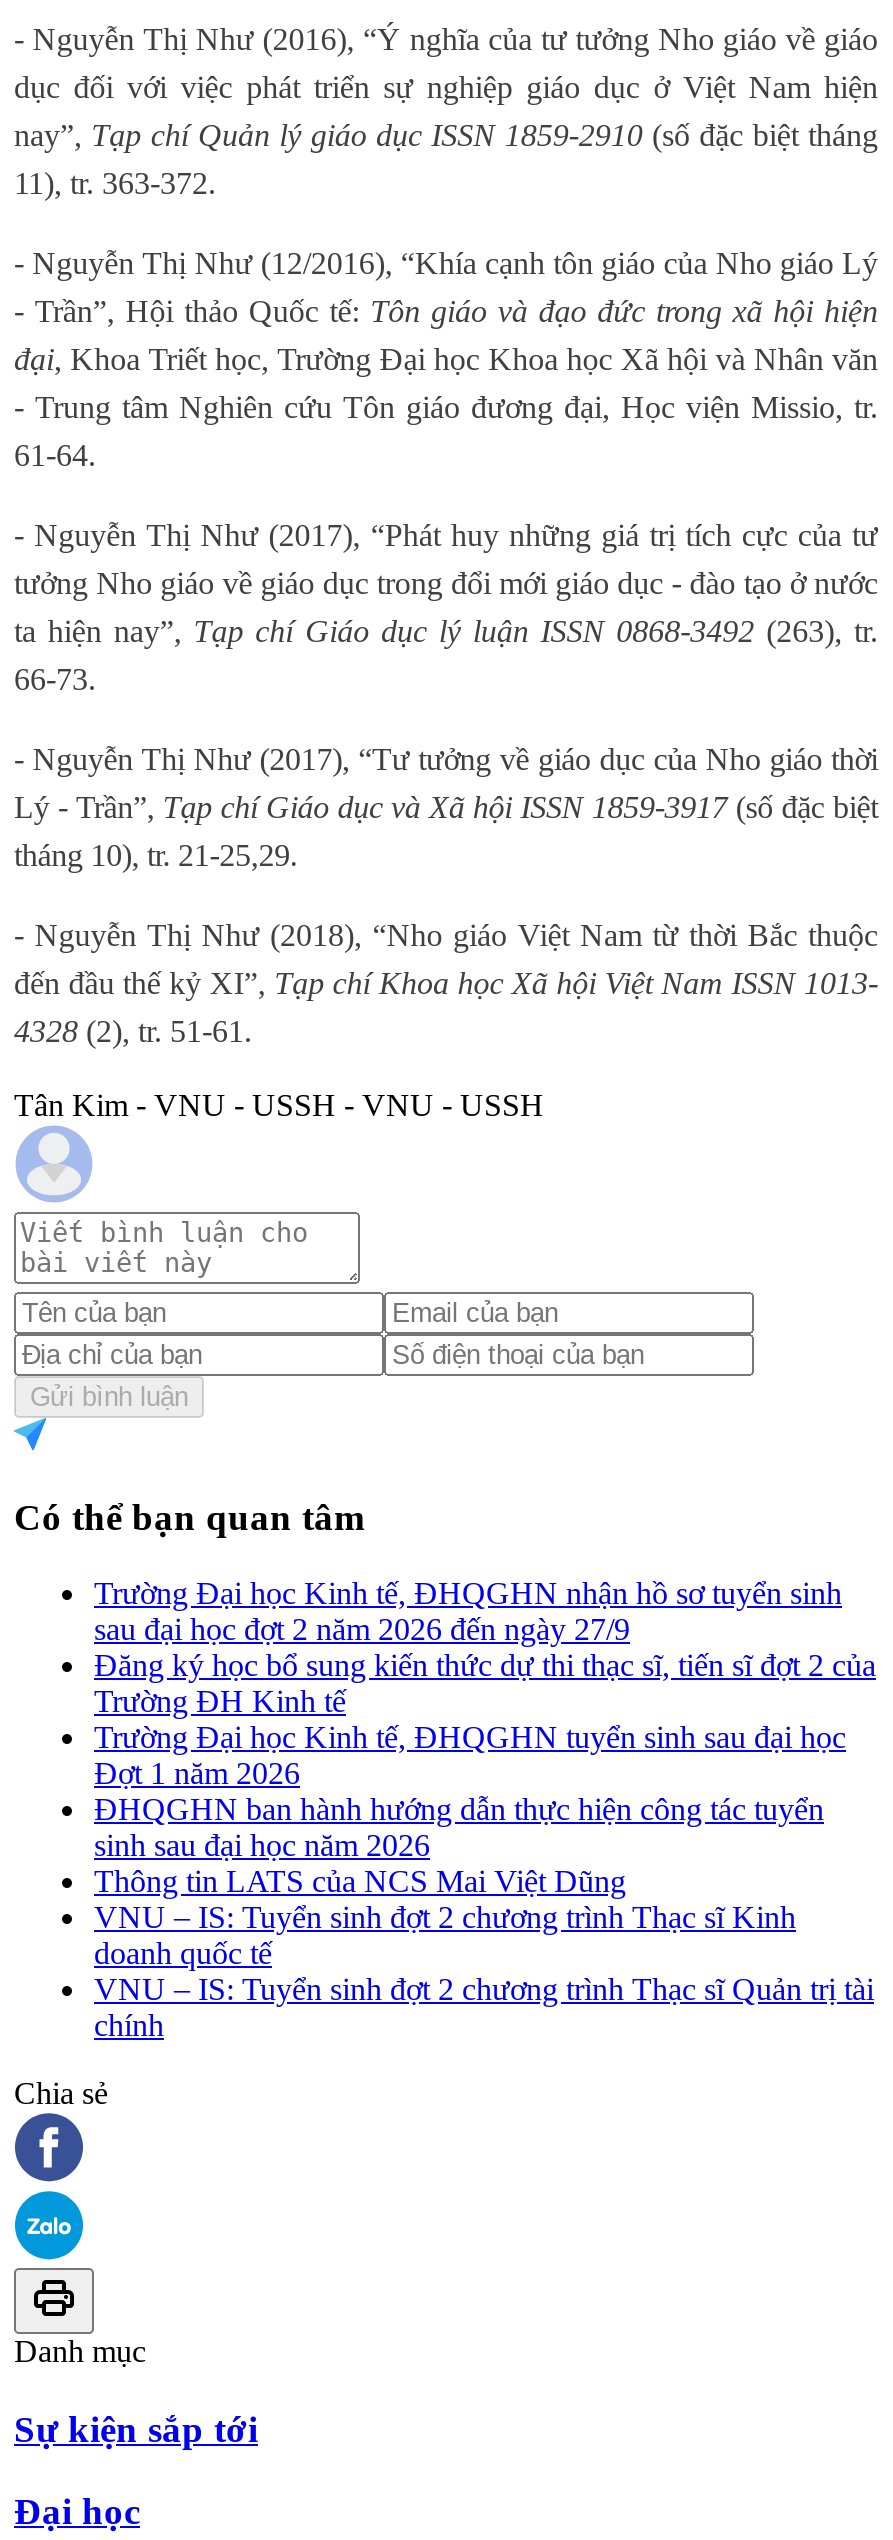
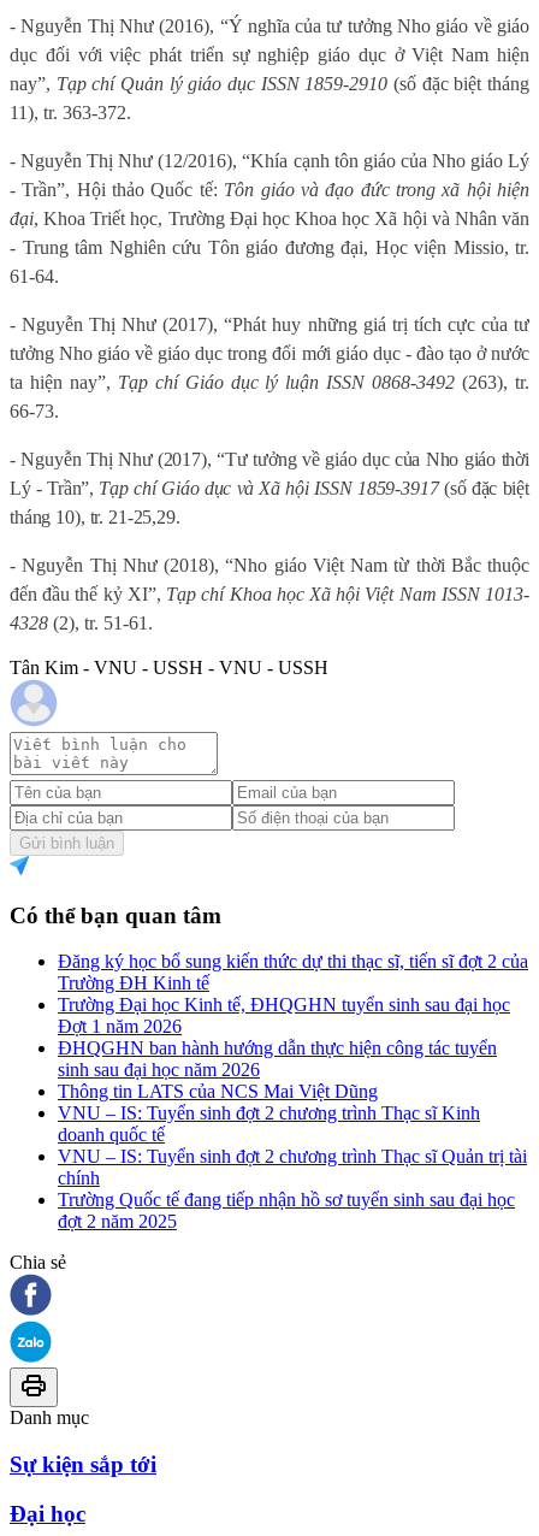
[94,1576,842,1646] Trường Đại học Kinh tế, ĐHQGHN nhận hồ sơ tuyển sinh | sau đại học đợt 2 năm 2026 đến ngày 27/9 -> none
moved [94,1648,876,2042] -> [58,951,528,1188]: Đăng ký học bổ sung kiến thức dự thi thạc sĩ, tiến sĩ đợt 2 của | Trường ĐH Kinh tế | Trường Đại học Kinh tế, ĐHQGHN tuyển sinh sau đại học | ... | VNU – IS: Tuyển sinh đợt 2 chương trình Thạc sĩ Quản trị tài | chính
none -> [58,1190,515,1232] Trường Quốc tế đang tiếp nhận hồ sơ tuyển sinh sau đại học | đợt 2 năm 2025

